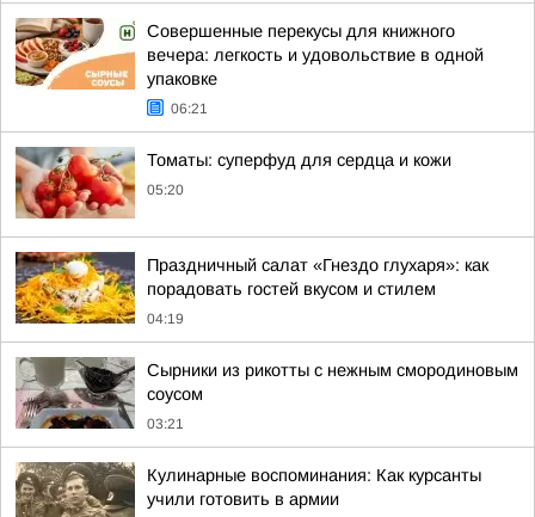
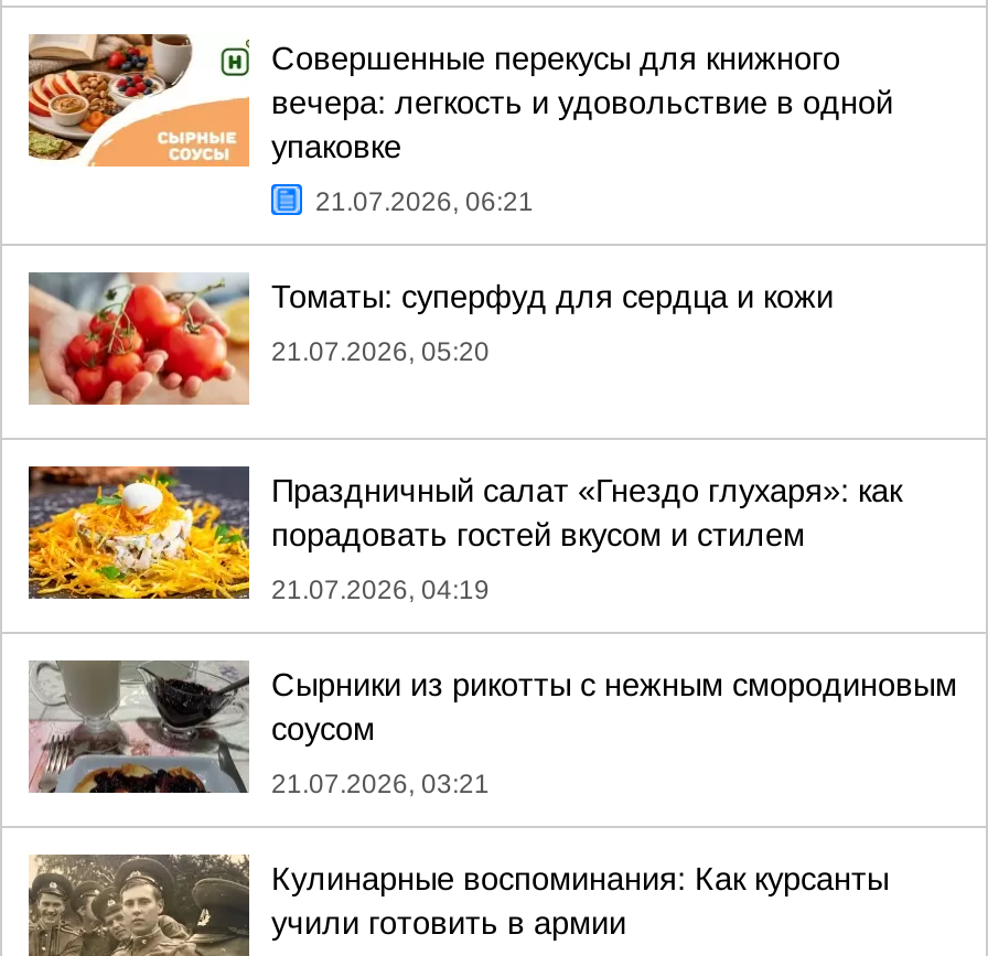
[171,100,208,117] 06:21 -> [315,186,534,217] 21.07.2026, 06:21
[147,181,184,198] 05:20 -> [271,336,490,367] 21.07.2026, 05:20
[147,310,184,327] 04:19 -> [271,574,490,605] 21.07.2026, 04:19
[147,416,184,432] 03:21 -> [271,769,490,799] 21.07.2026, 03:21

